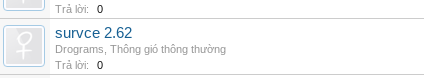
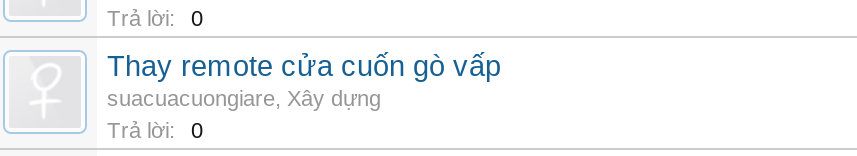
[55,25,226,55] survce 2.62 | Drograms, Thông gió thông thường -> [107,50,501,110] Thay remote cửa cuốn gò vấp | suacuacuongiare, Xây dựng

